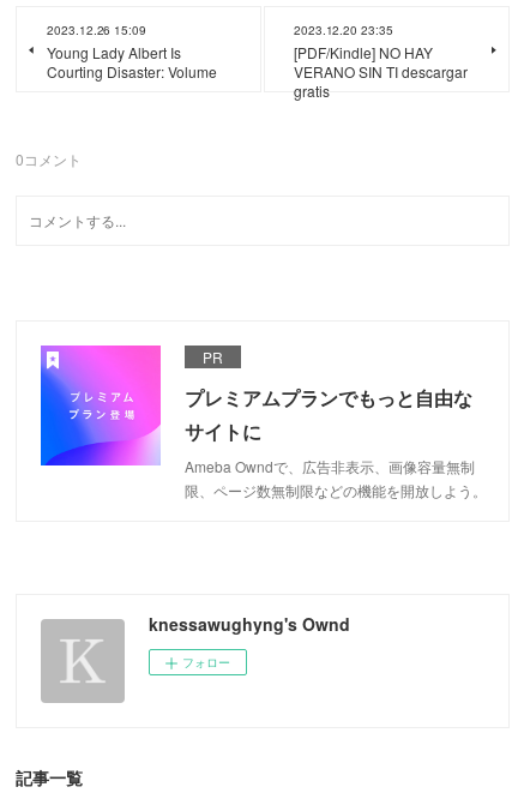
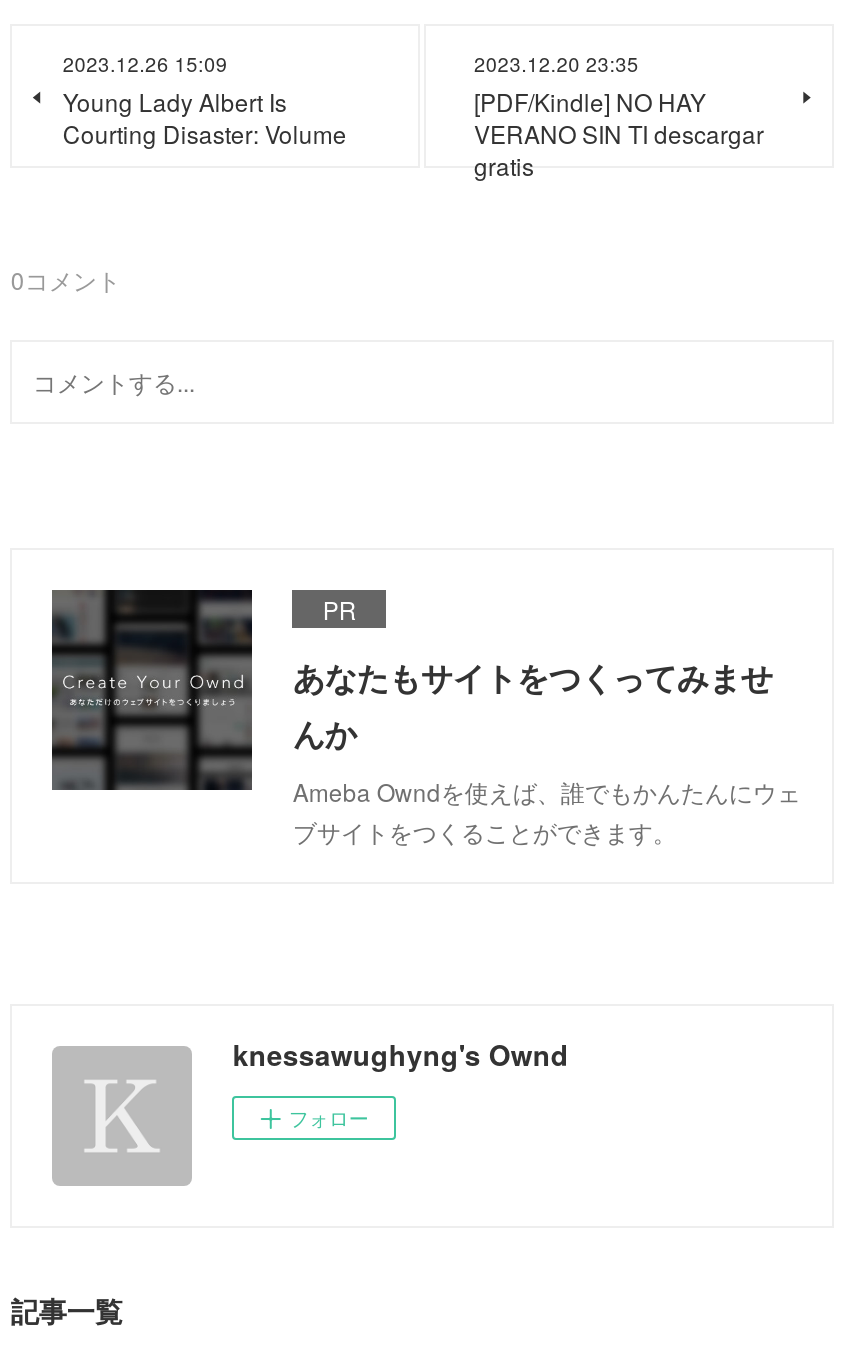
[40,344,487,500] [image] | プレミアムプランでもっと自由な | サイトに | Ameba Owndで、広告非表示、画像容量無制 | 限、ページ数無制限などの機能を開放しよう。 -> [50,588,801,848] [image] | あなたもサイトをつくってみませ | んか | Ameba Owndを使えば、誰でもかんたんにウェ | ブサイトをつくることができます。

